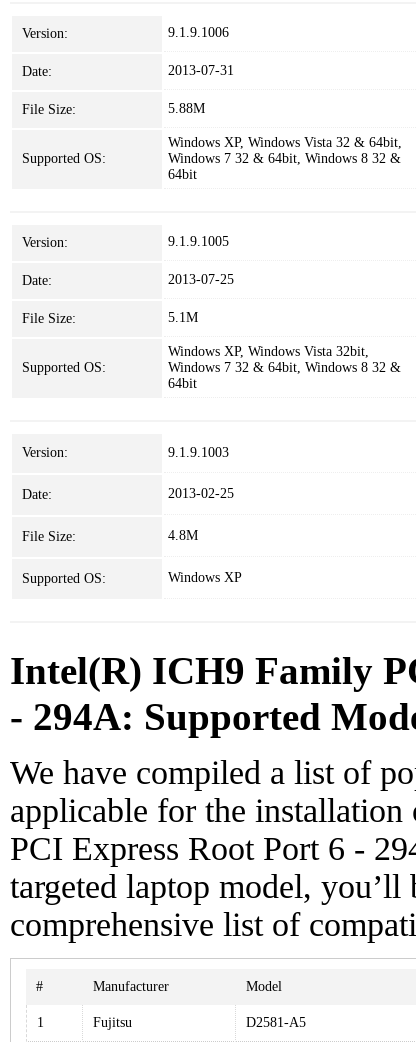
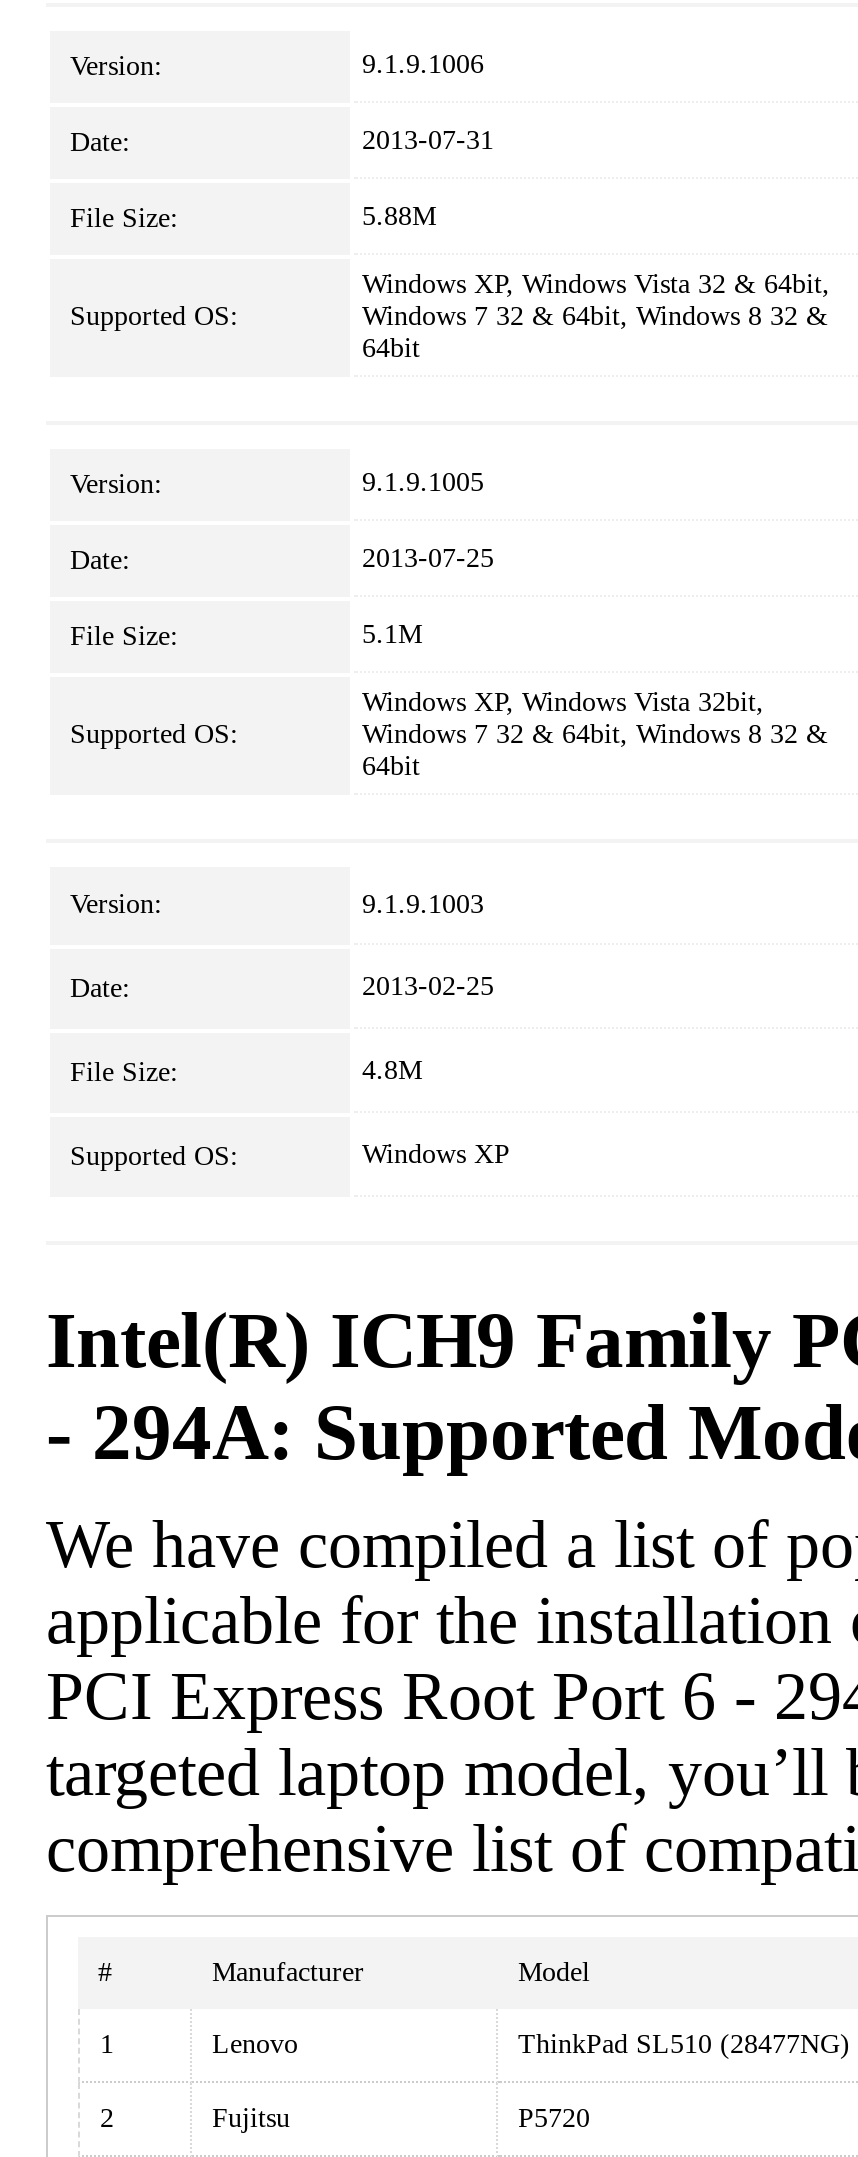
[246,1015,306,1030] D2581-A5 -> [518,2103,590,2133] P5720
none -> [100,2029,850,2133] Lenovo | ThinkPad SL510 (28477NG) | 2

